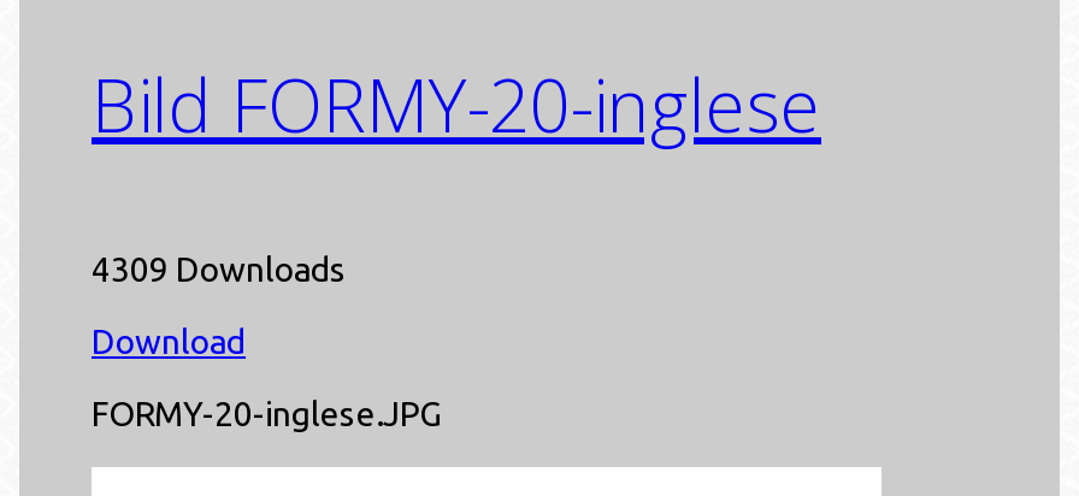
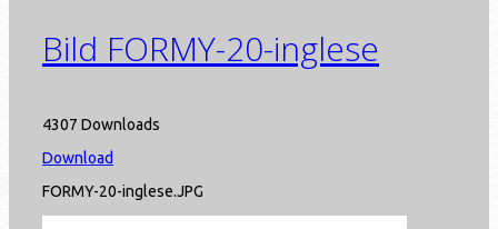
[92,251,347,289] 4309 Downloads -> [42,116,160,134] 4307 Downloads

